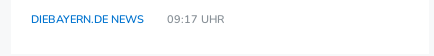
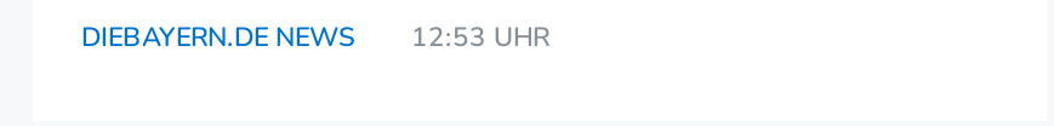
[31,11,224,26] DIEBAYERN.DE NEWS 09:17 UHR -> [81,18,549,55] DIEBAYERN.DE NEWS 12:53 UHR

